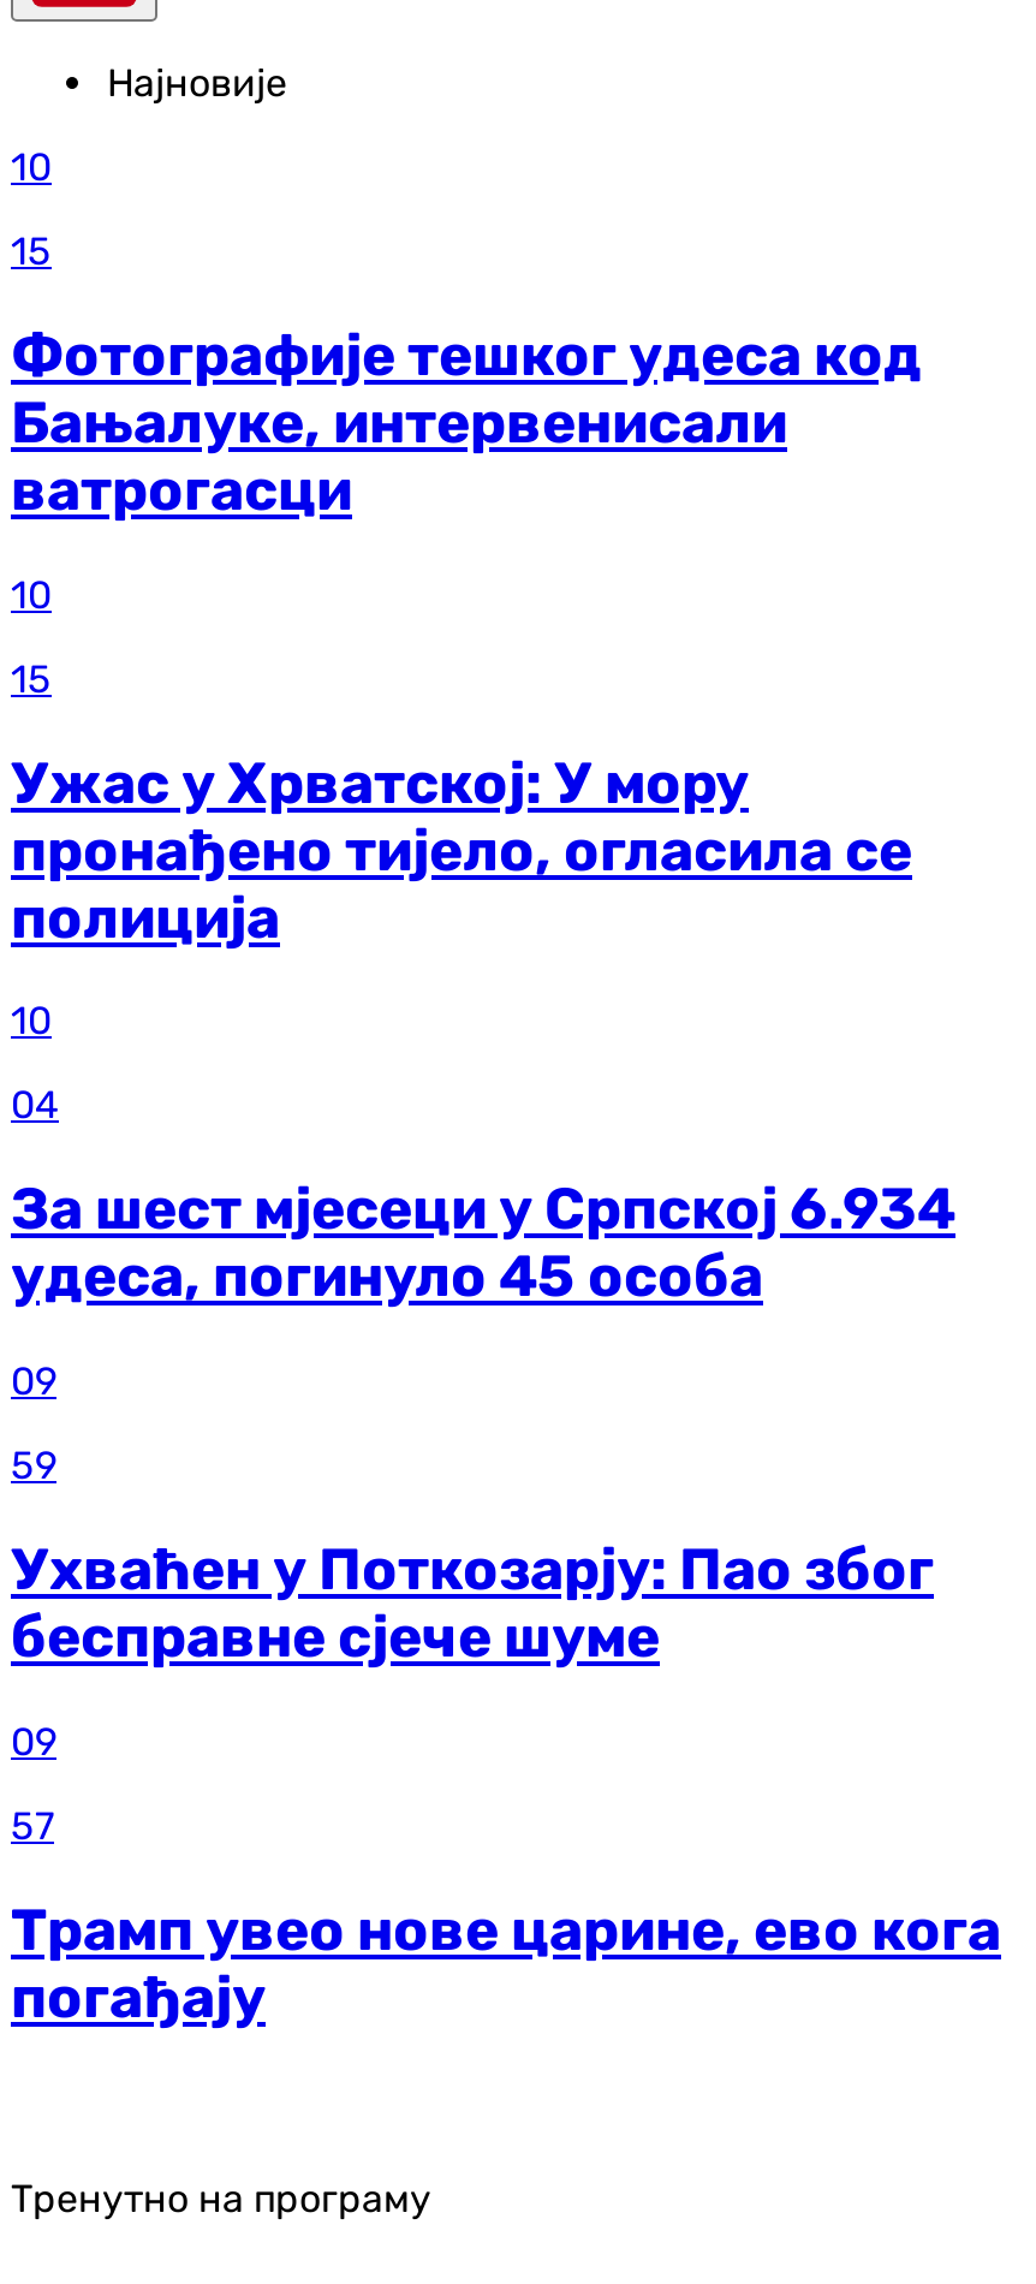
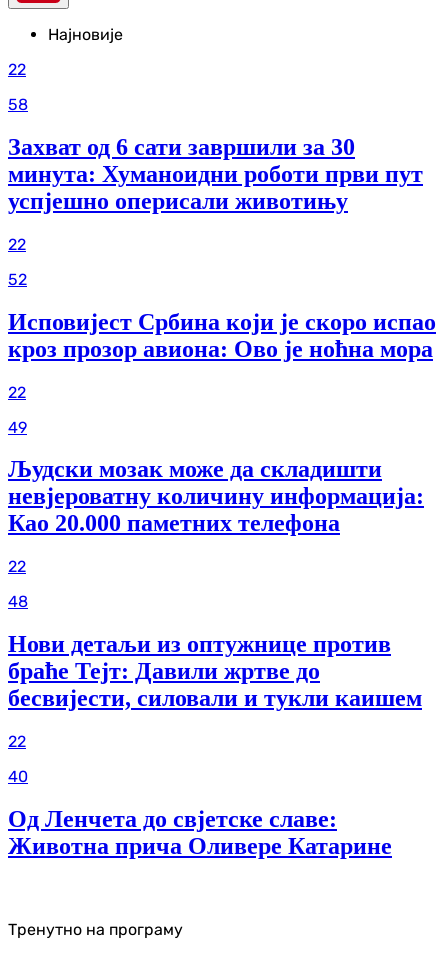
[11,144,52,190] 10 -> [8,60,26,79] 22
[11,228,52,274] 15 -> [8,95,28,114] 58
[11,322,922,524] Фотографије тешког удеса код | Бањалуке, интервенисали | ватрогасци -> [8,134,423,214] Захват од 6 сати завршили за 30 | минута: Хуманоидни роботи први пут | успјешно оперисали животињу
[11,571,52,617] 10 -> [8,235,26,254] 22
[11,656,52,701] 15 -> [8,270,27,289] 52
[11,749,912,951] Ужас у Хрватској: У мору | пронађено тијело, огласила се | полиција -> [8,309,436,362] Исповијест Србина који је скоро испао | кроз прозор авиона: Ово је ноћна мора
[11,999,52,1045] 10 -> [8,382,26,401] 22
[11,1083,59,1129] 04 -> [8,417,27,436] 49
[11,1177,955,1311] За шест мјесеци у Српској 6.934 | удеса, погинуло 45 особа -> [8,456,424,536] Људски мозак може да складишти | невјероватну количину информација: | Као 20.000 паметних телефона
[11,1359,56,1405] 09 -> [8,557,26,576] 22
[11,1443,56,1489] 59 -> [8,592,28,611] 48
[11,1537,934,1671] Ухваћен у Поткозарју: Пао због | бесправне сјече шуме -> [8,631,422,711] Нови детаљи из оптужнице против | браће Тејт: Давили жртве до | бесвијести, силовали и тукли каишем
[11,1719,56,1765] 09 -> [8,732,26,751] 22
[11,1803,54,1849] 57 -> [8,767,28,786] 40
[11,1897,1001,2032] Трамп увео нове царине, ево кога | погађају -> [8,806,392,859] Од Ленчета до свјетске славе: | Животна прича Оливере Катарине

